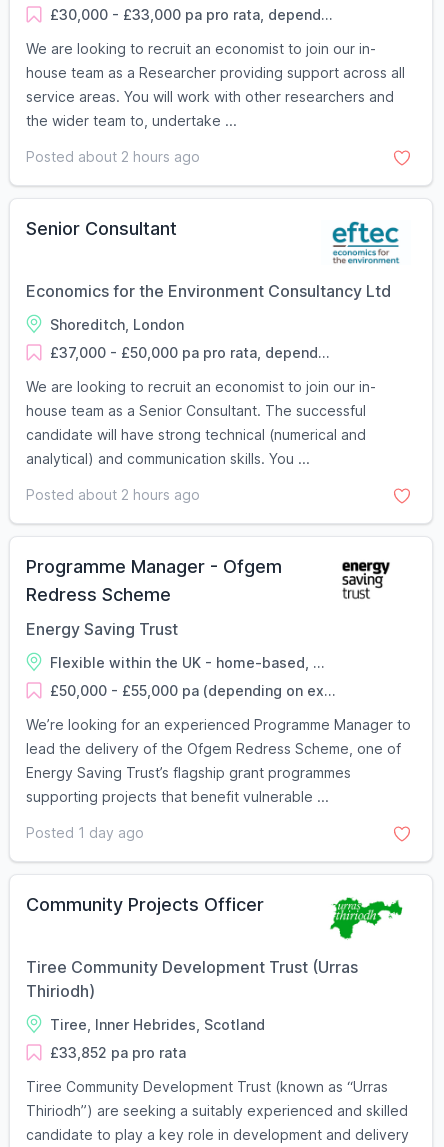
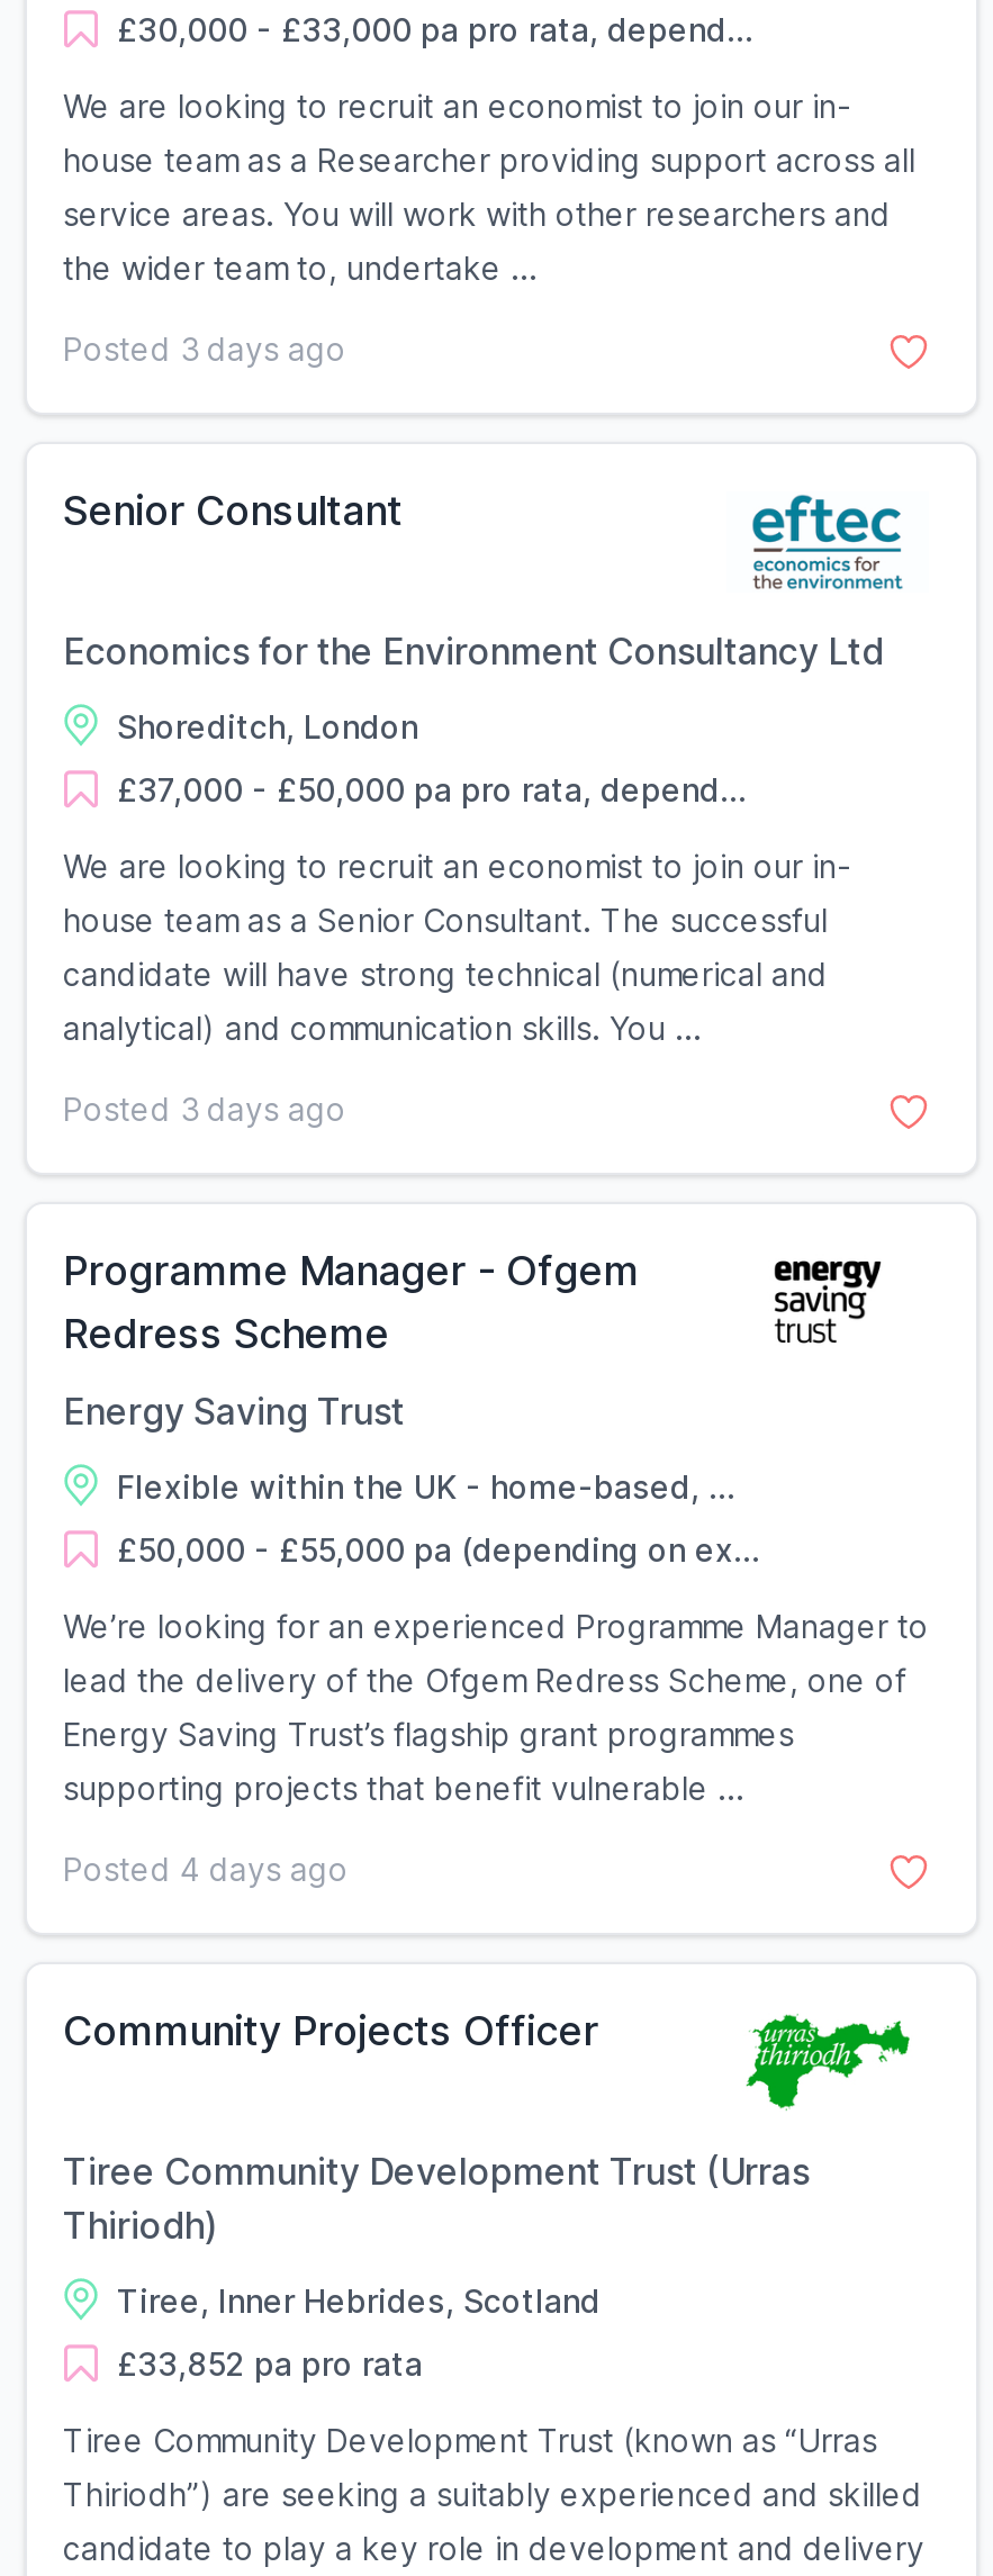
[26,148,200,165] Posted about 2 hours ago -> [63,330,346,368] Posted 3 days ago
[26,486,200,503] Posted about 2 hours ago -> [63,1090,346,1128] Posted 3 days ago
[26,824,144,841] Posted 1 day ago -> [63,1850,349,1888] Posted 4 days ago

